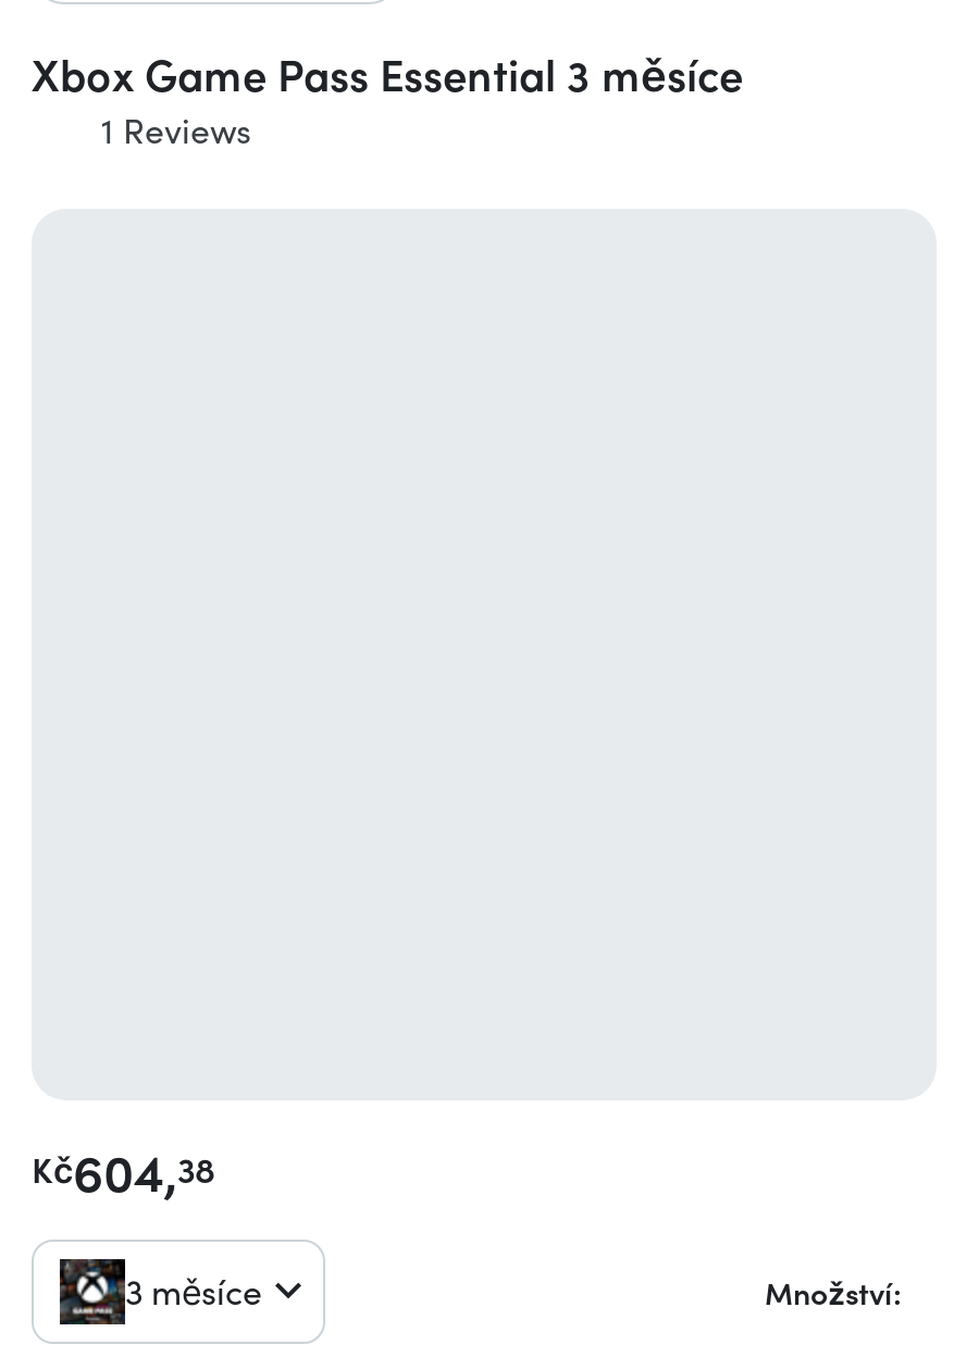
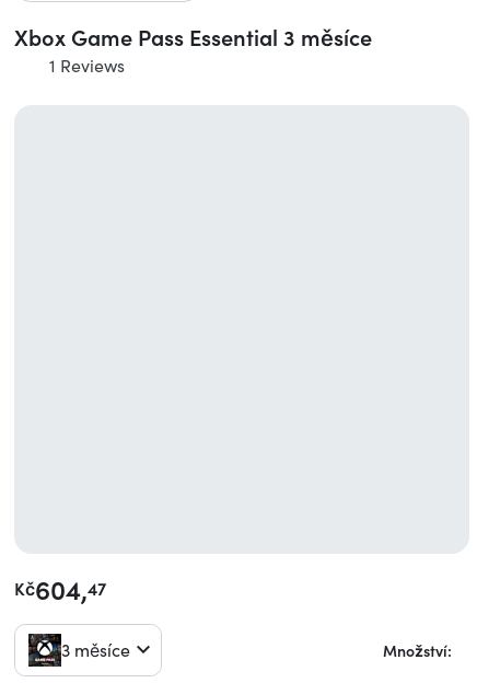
[32,1133,214,1205] Kč604,38 -> [14,570,106,606] Kč604,47

